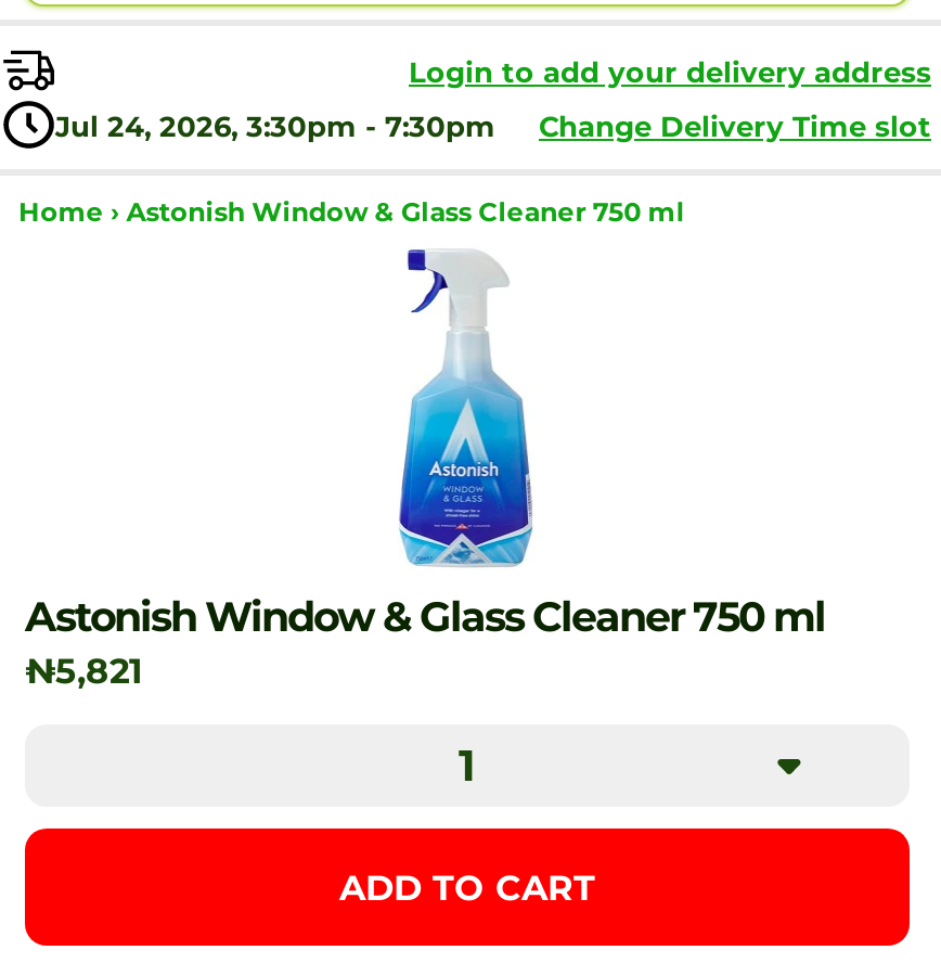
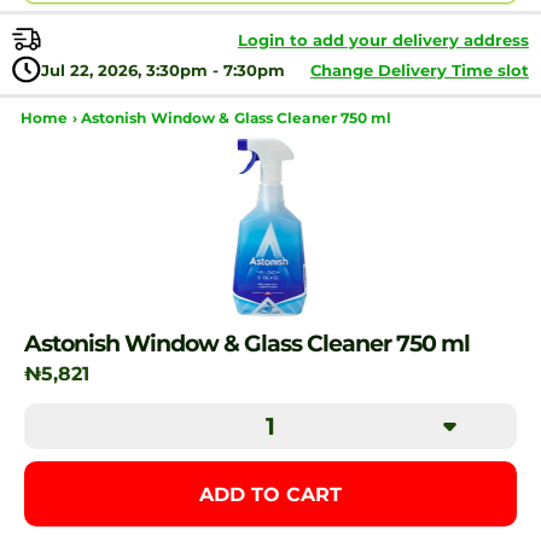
[55,108,931,142] Jul 24, 2026, 3:30pm - 7:30pm Change Delivery Time slot -> [41,60,529,79] Jul 22, 2026, 3:30pm - 7:30pm Change Delivery Time slot

